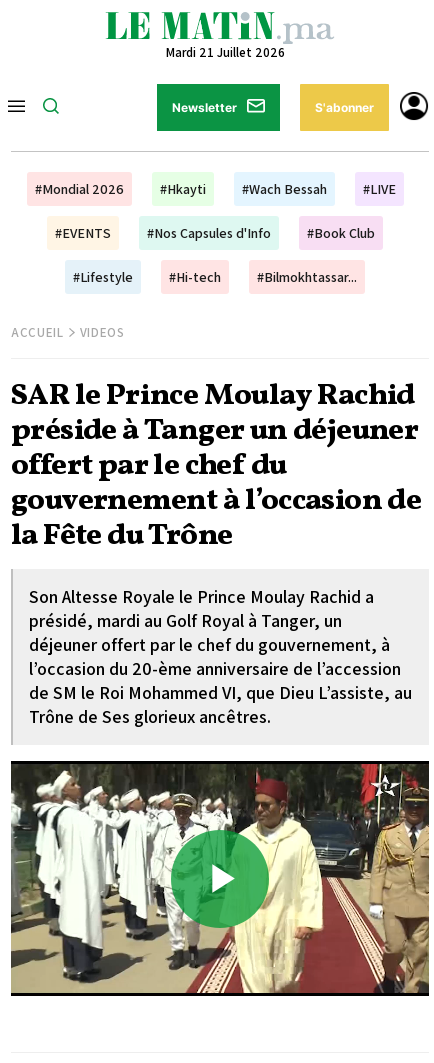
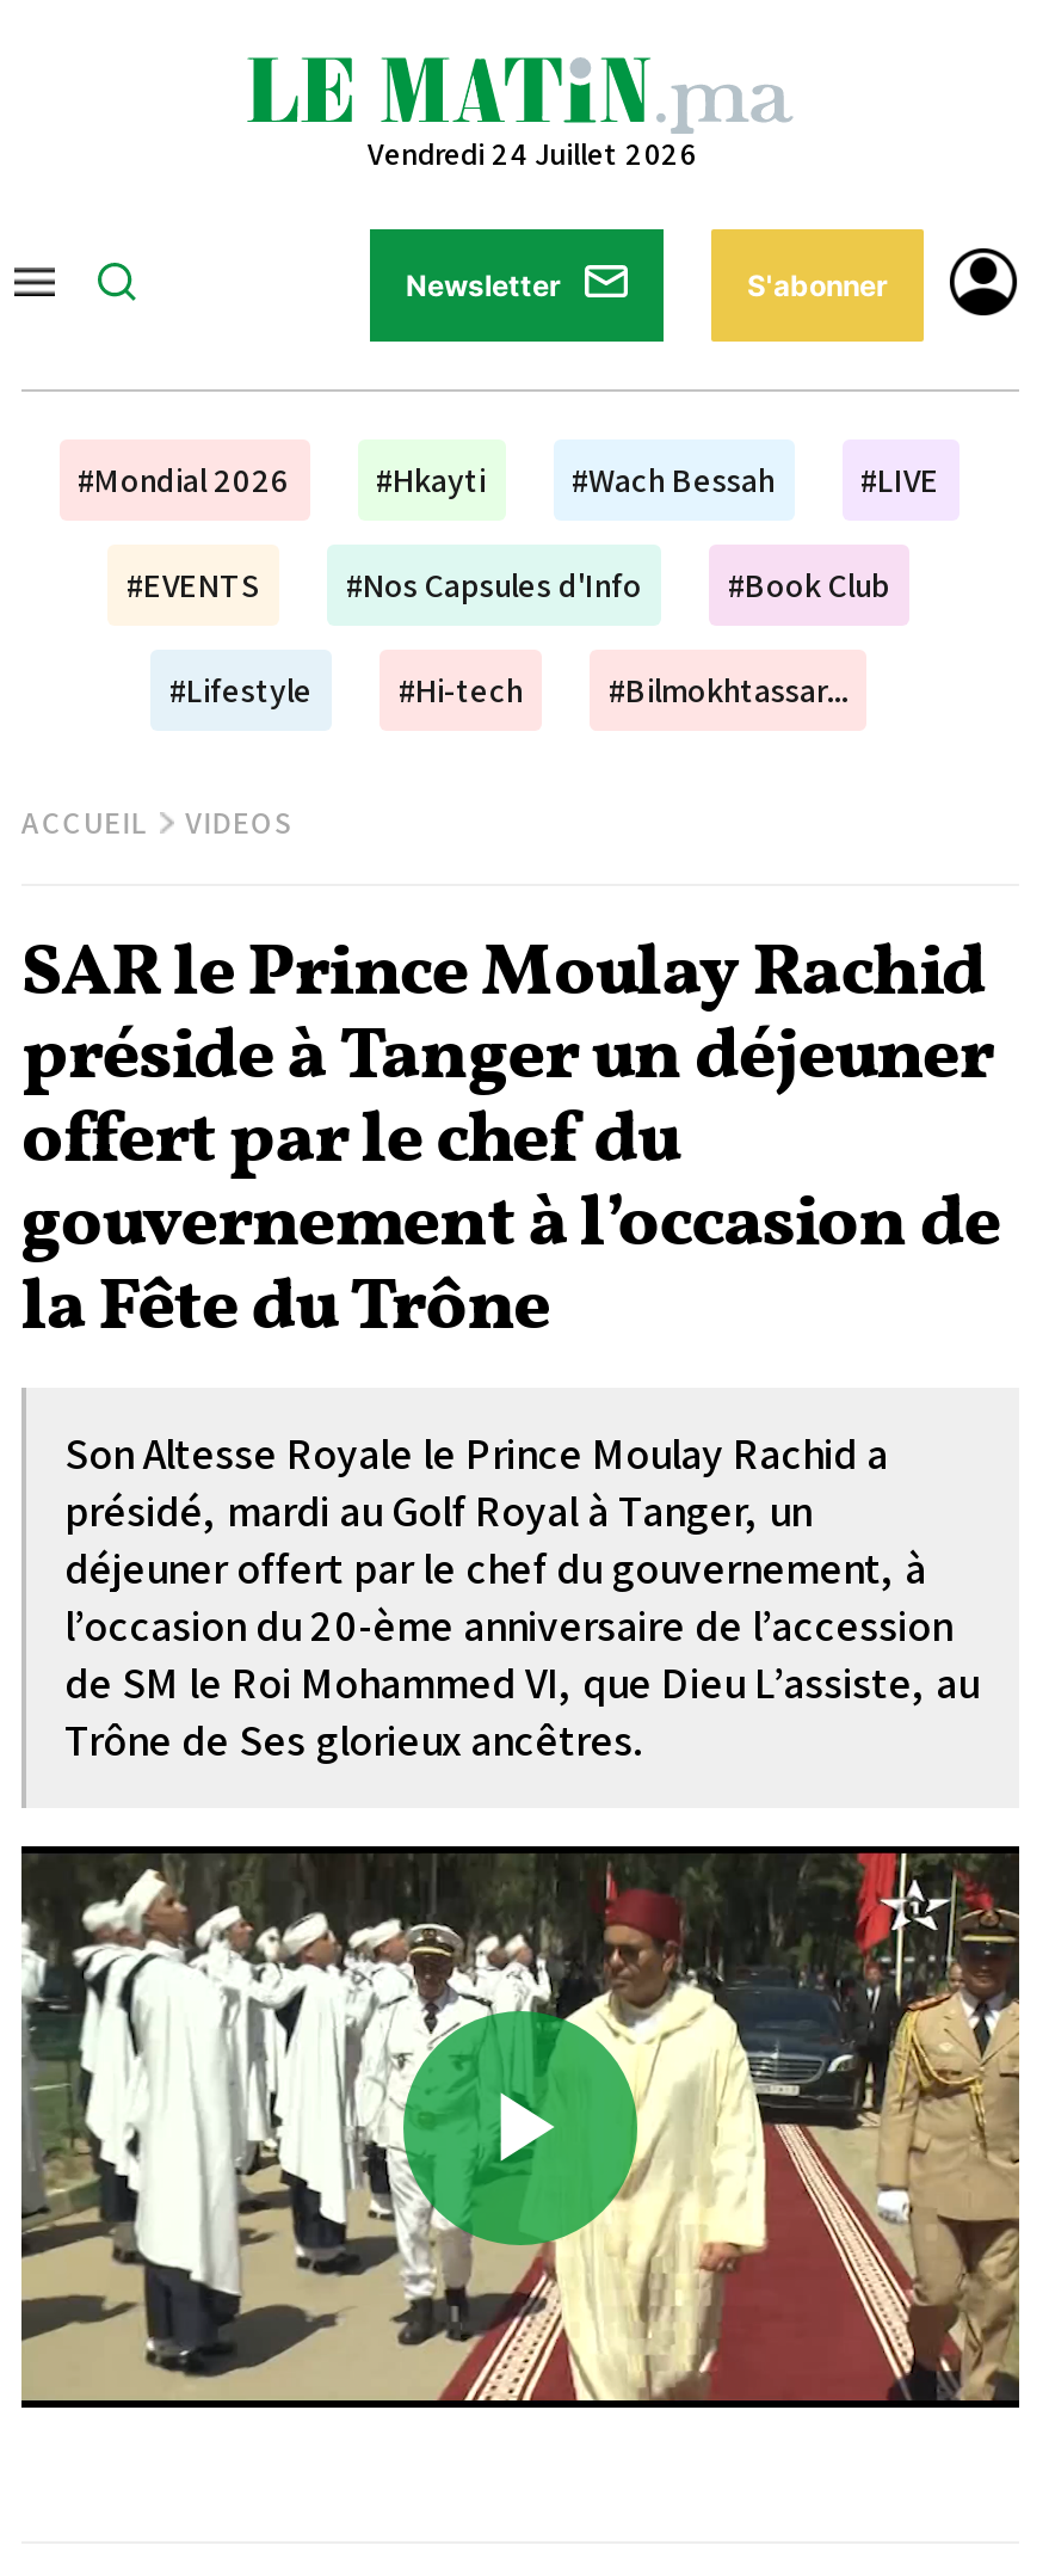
[165,44,284,61] Mardi 21 Juillet 2026 -> [368,134,697,174] Vendredi 24 Juillet 2026

